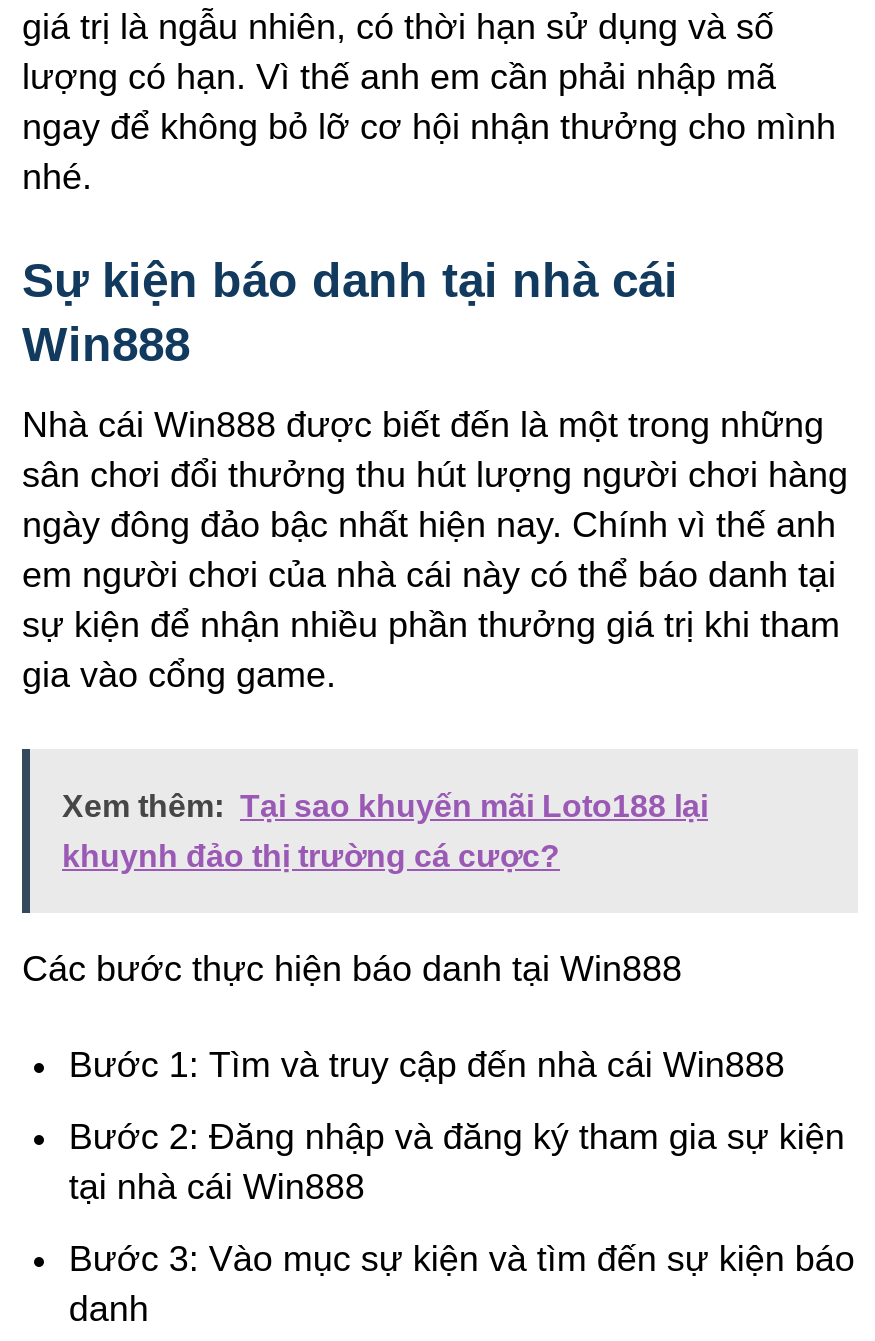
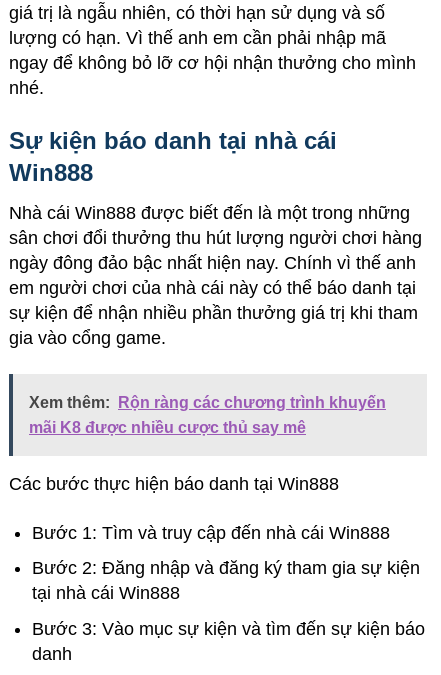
[62,788,708,822] Xem thêm: Tại sao khuyến mãi Loto188 lại -> [29,394,386,411] Xem thêm: Rộn ràng các chương trình khuyến
[62,838,560,872] khuynh đảo thị trường cá cược? -> [29,419,306,436] mãi K8 được nhiều cược thủ say mê

